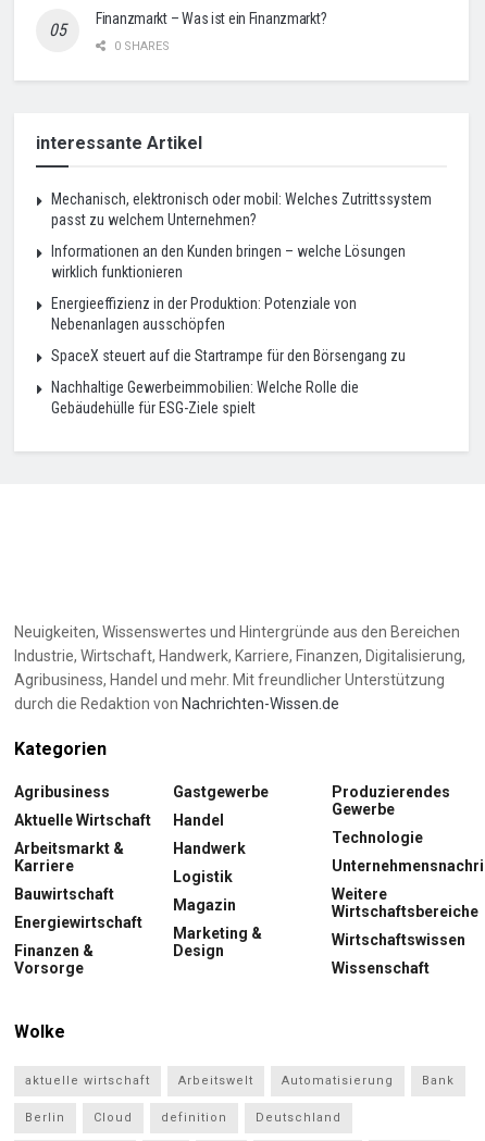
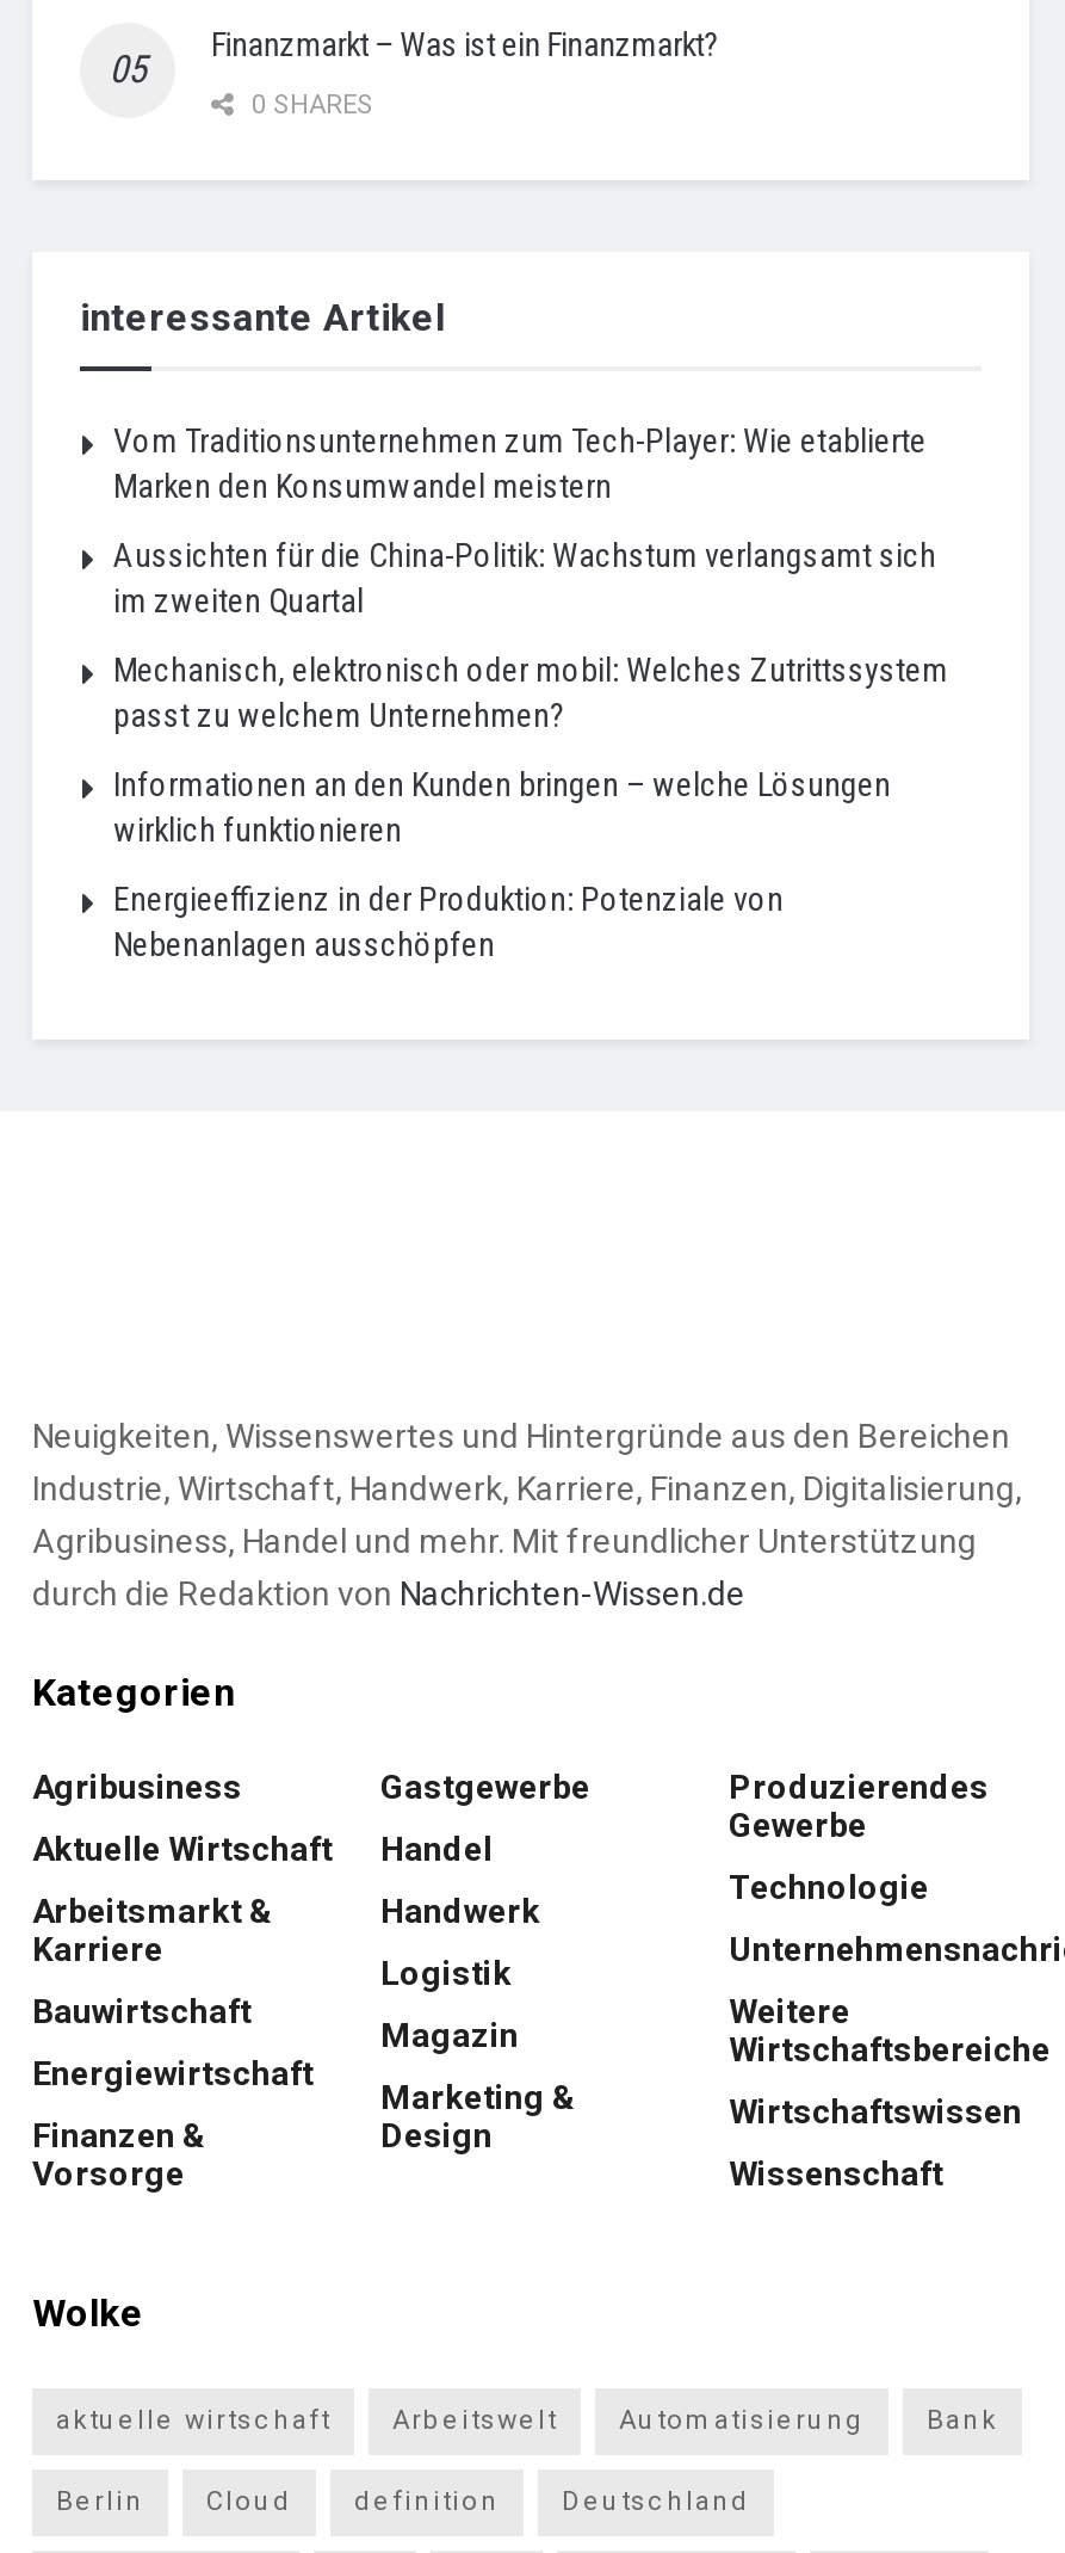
none -> [113,421,936,619] Vom Traditionsunternehmen zum Tech-Player: Wie etablierte | Marken den Konsumwandel meistern | Aussichten für die China-Politik: Wachstum verlangsamt sich | im zweiten Quartal
moved [51,190,432,333] -> [113,650,948,963]: Mechanisch, elektronisch oder mobil: Welches Zutrittssystem | passt zu welchem Unternehmen? | Informationen an den Kunden bringen – welche Lösungen | wirklich funktionieren | Energieeffizienz in der Produktion: Potenziale von | Nebenanlagen ausschöpfen
[51,347,406,416] SpaceX steuert auf die Startrampe für den Börsengang zu | Nachhaltige Gewerbeimmobilien: Welche Rolle die | Gebäudehülle für ESG-Ziele spielt -> none

